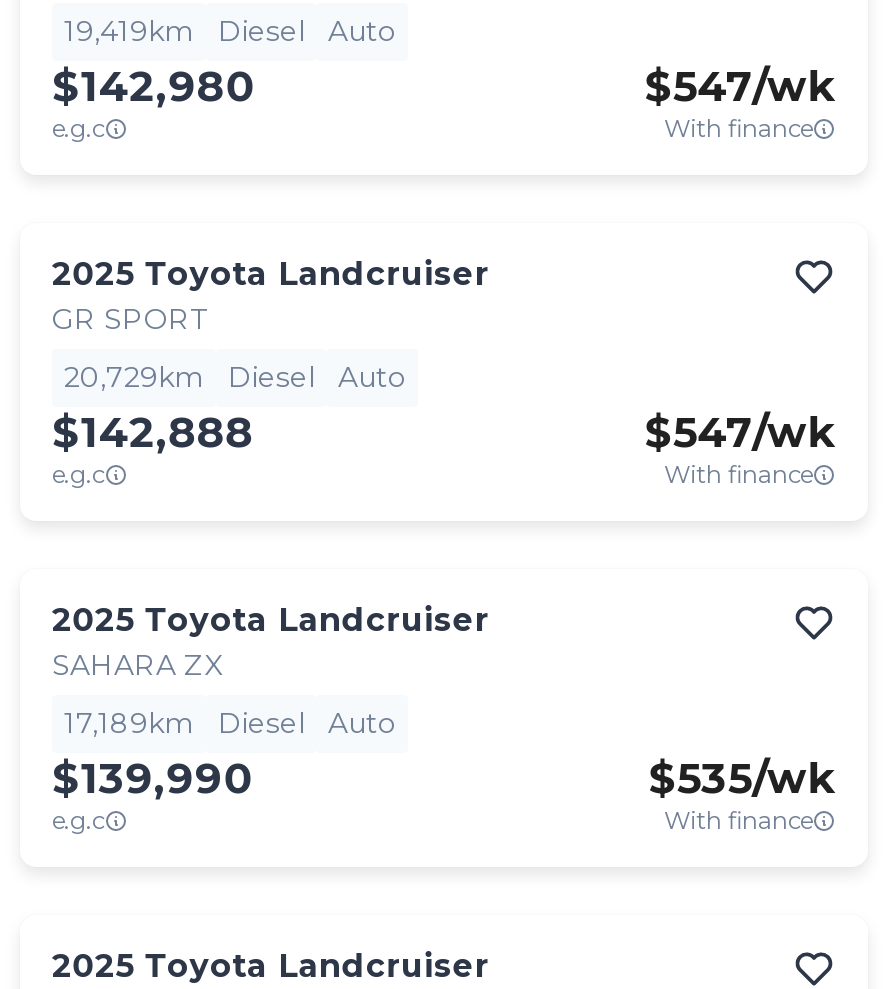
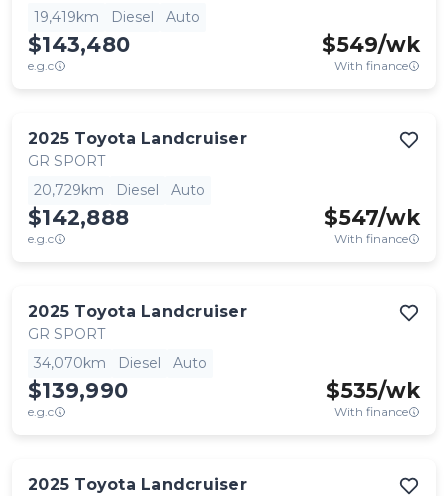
[52,61,254,111] $142,980 -> [28,32,130,57] $143,480
[644,61,836,111] $547/wk -> [322,32,420,57] $549/wk
[52,647,222,683] SAHARA ZX -> [28,325,105,343] GR SPORT
[64,705,396,741] 17,189km Diesel Auto -> [34,354,207,372] 34,070km Diesel Auto

